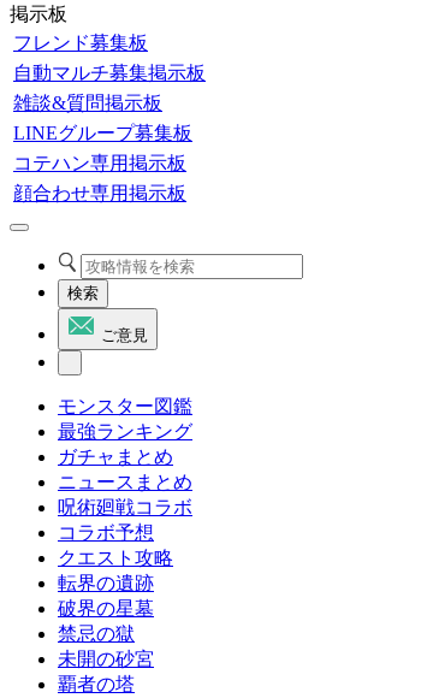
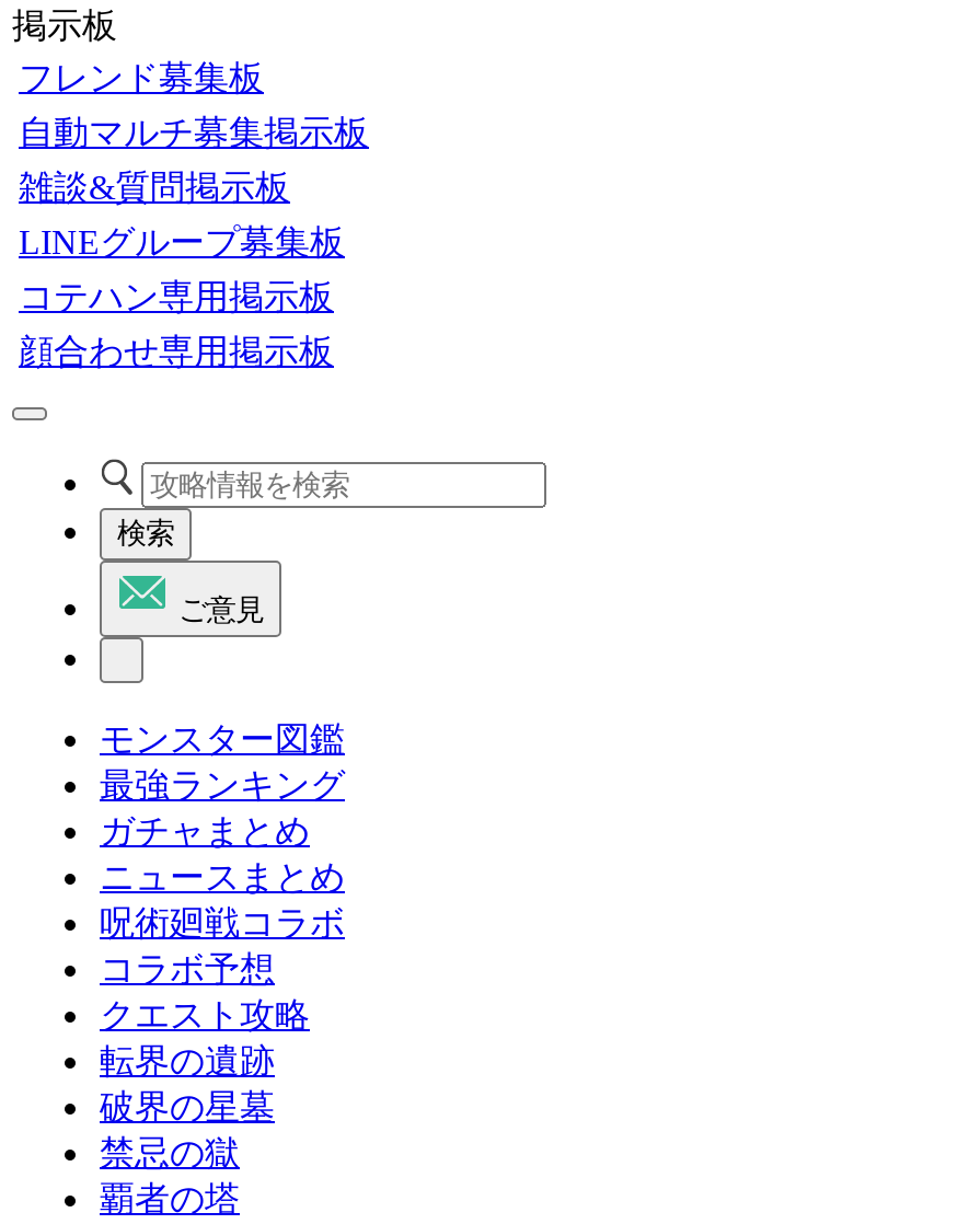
[58,649,154,669] 未開の砂宮 -> none

